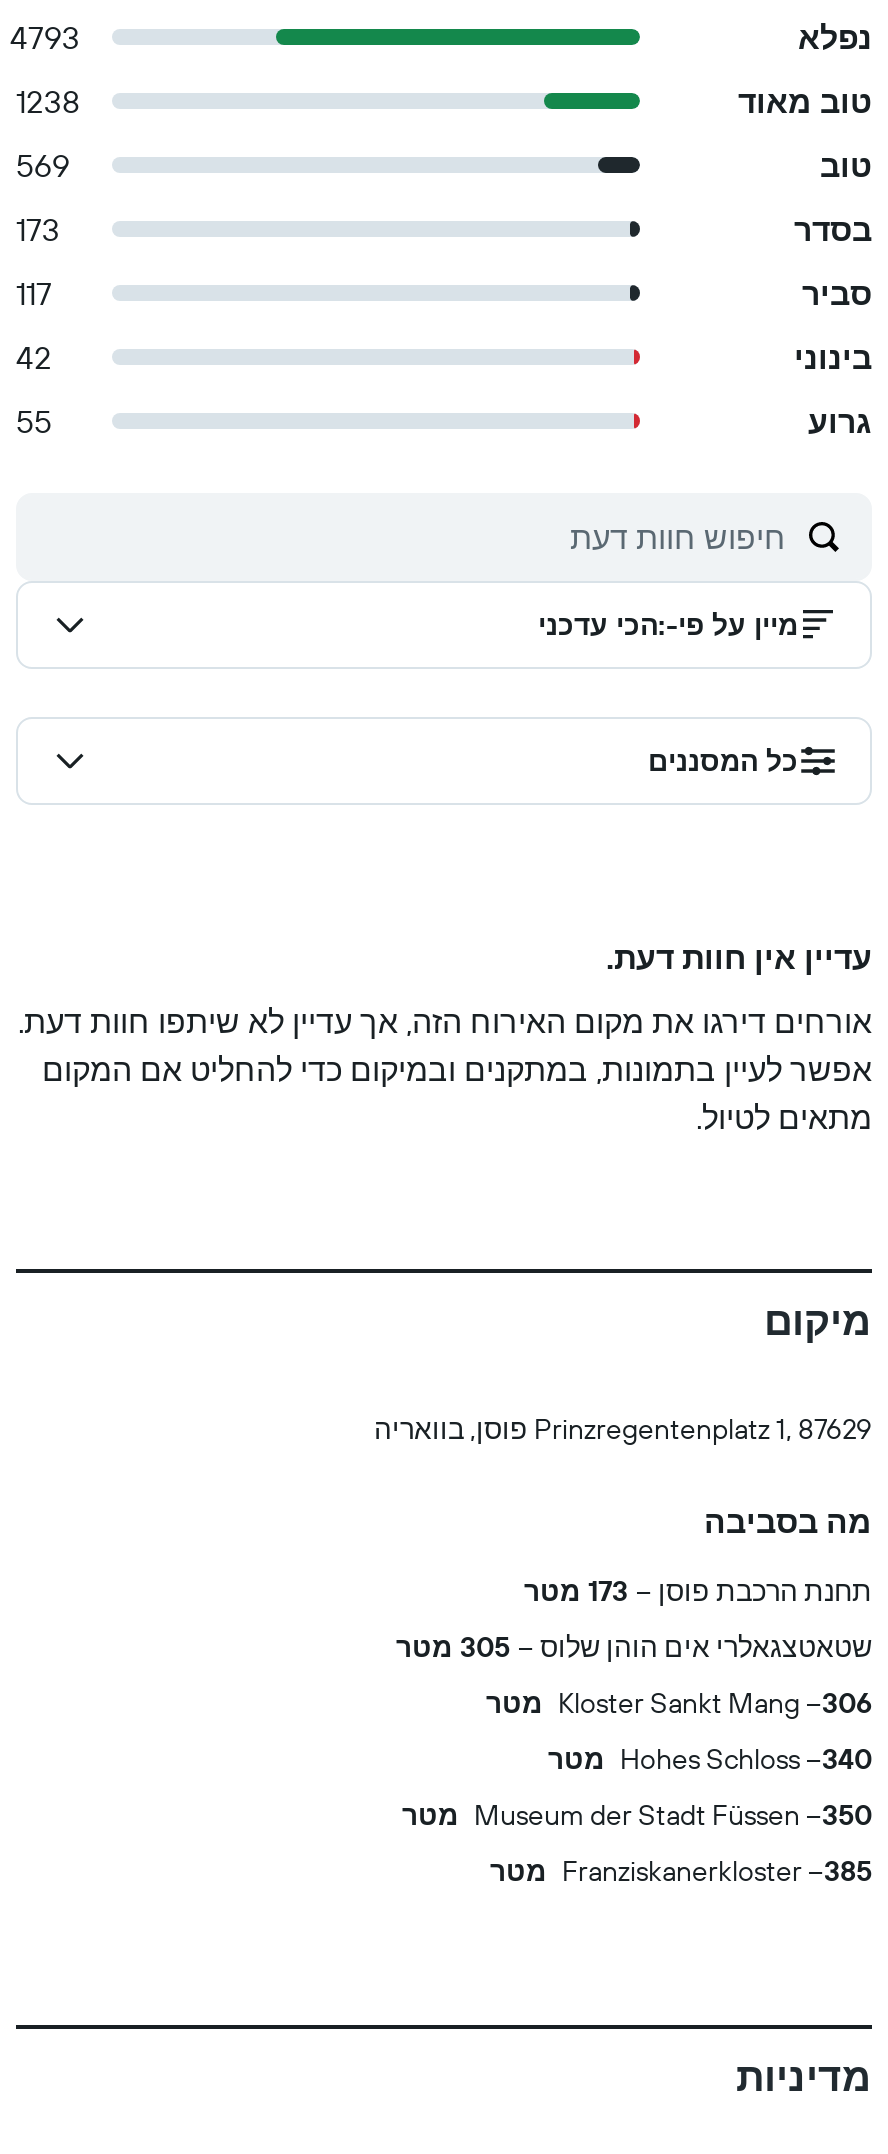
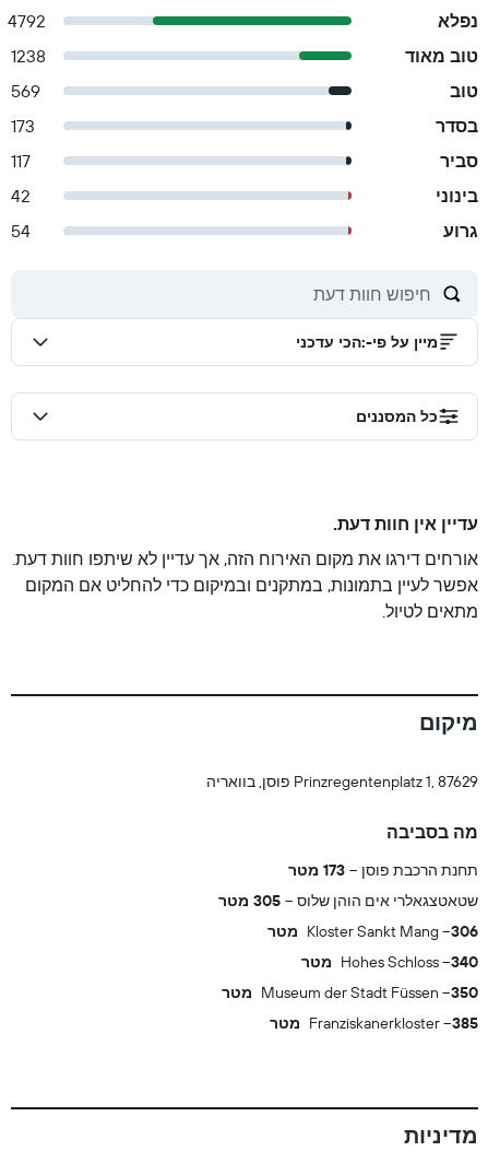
[10,17,80,57] 4793 -> [8,10,46,32] 4792
[16,401,52,441] 55 -> [11,220,31,242] 54

